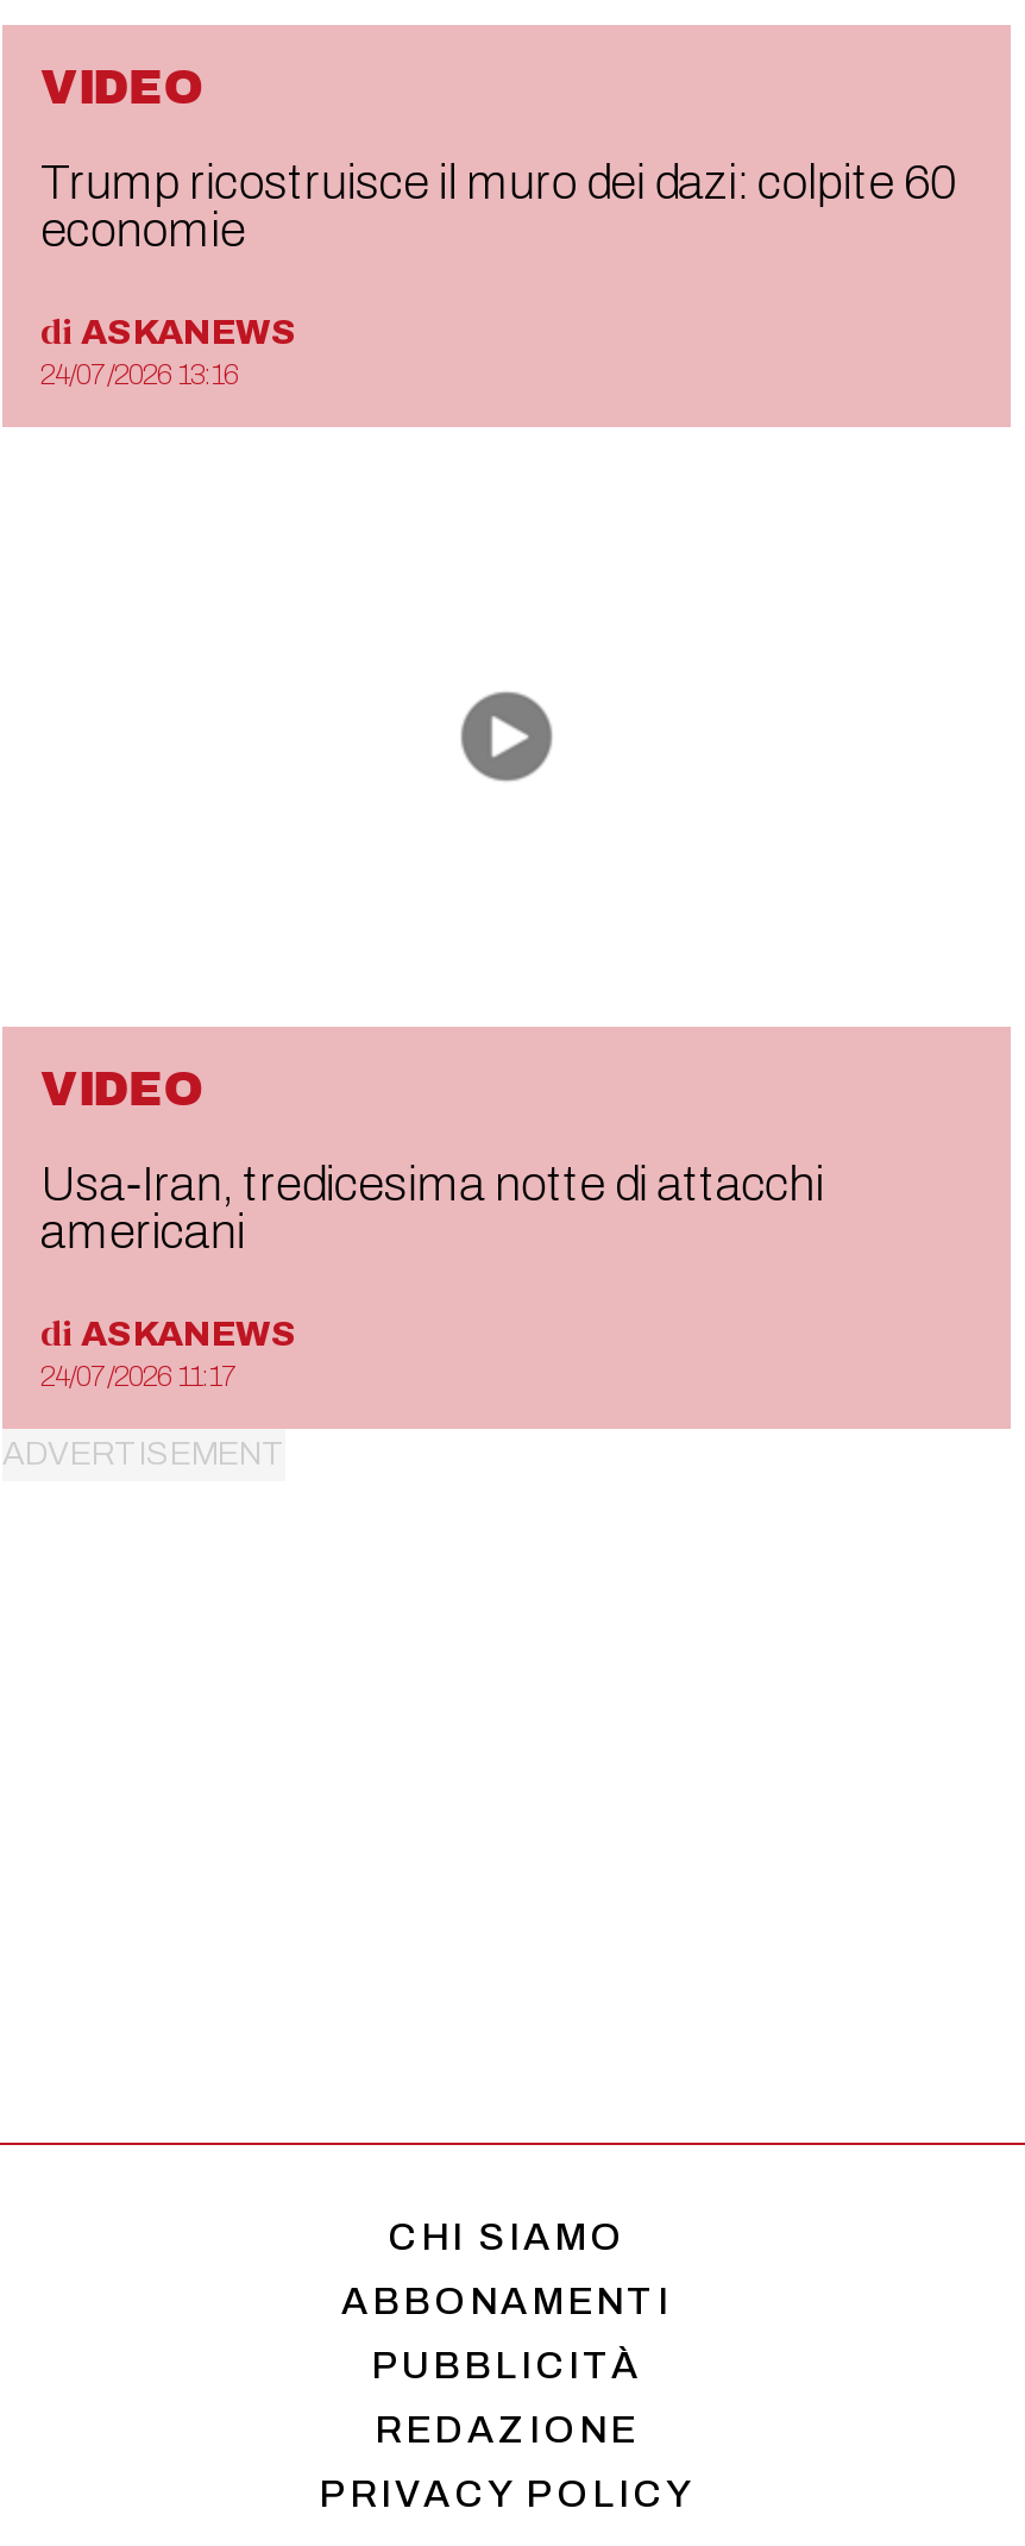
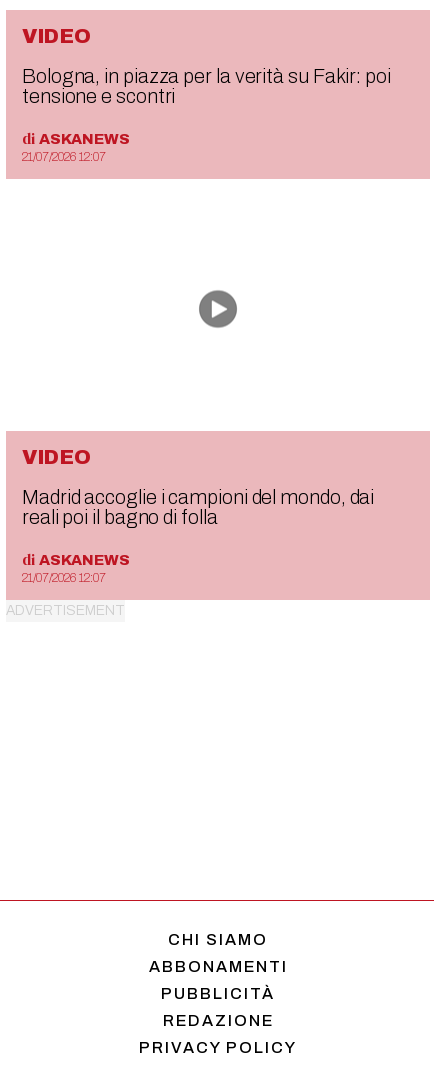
[40,156,956,256] Trump ricostruisce il muro dei dazi: colpite 60 | economie -> [22,65,391,107] Bologna, in piazza per la verità su Fakir: poi | tensione e scontri
[40,358,238,392] 24/07/2026 13:16 -> [22,150,106,164] 21/07/2026 12:07
[40,1158,824,1258] Usa-Iran, tredicesima notte di attacchi | americani -> [22,486,374,528] Madrid accoglie i campioni del mondo, dai | reali poi il bagno di folla
[40,1360,238,1393] 24/07/2026 11:17 -> [22,571,106,585] 21/07/2026 12:07

